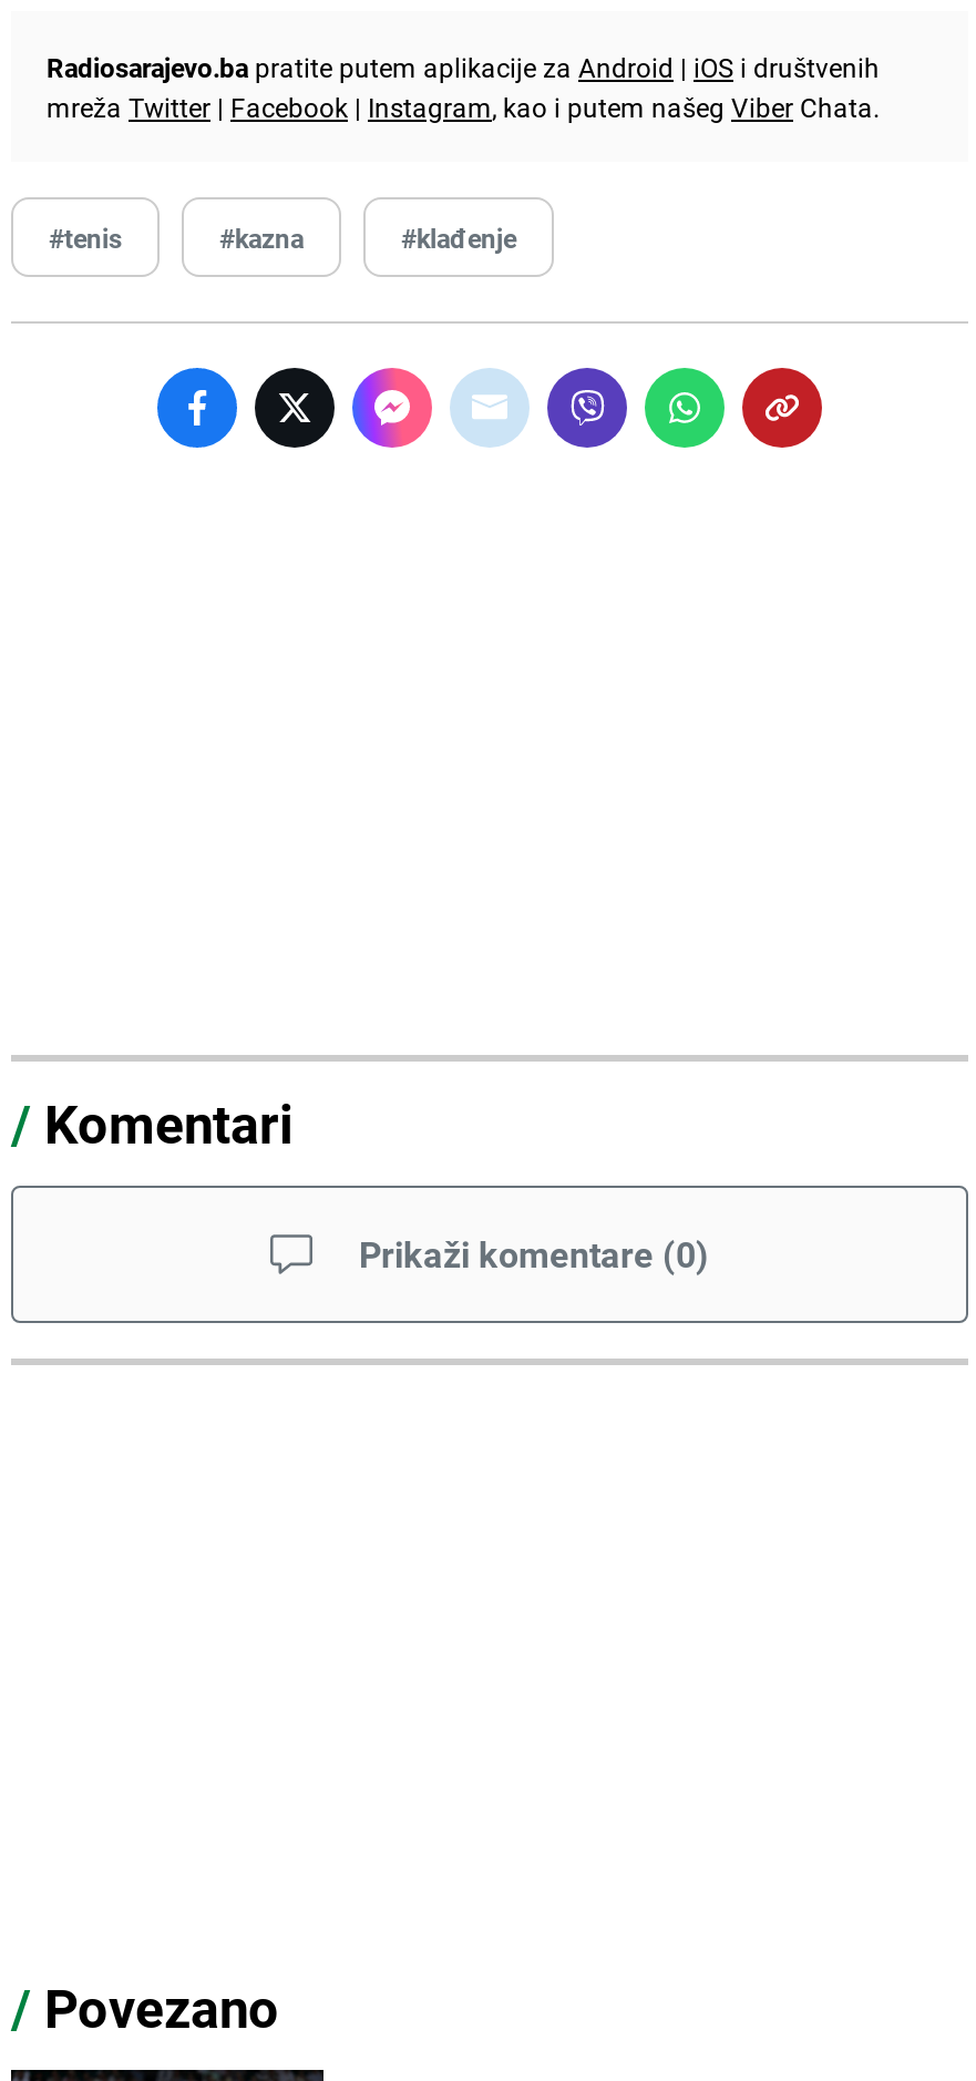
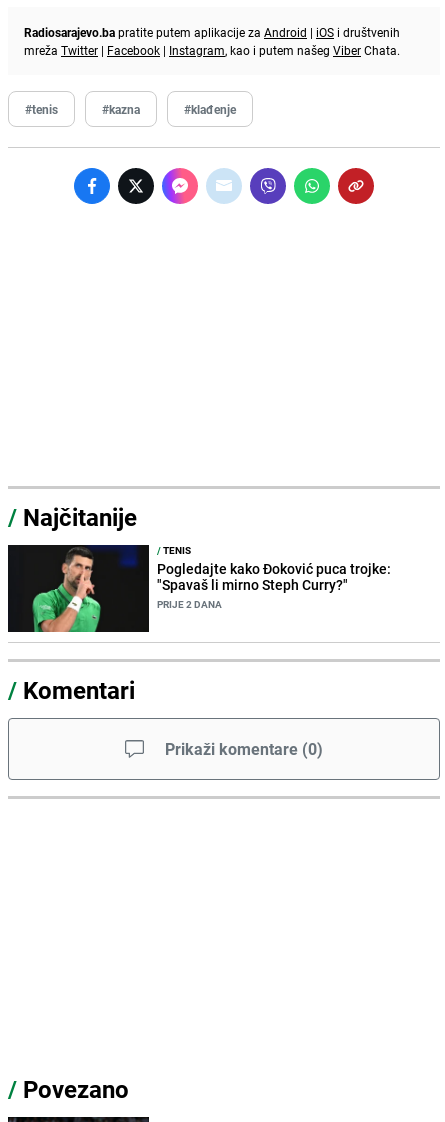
none -> [7,501,391,633] [image] | / Najčitanije | / TENIS | Pogledajte kako Đoković puca trojke: | "Spavaš li mirno Steph Curry?" | PRIJE 2 DANA

